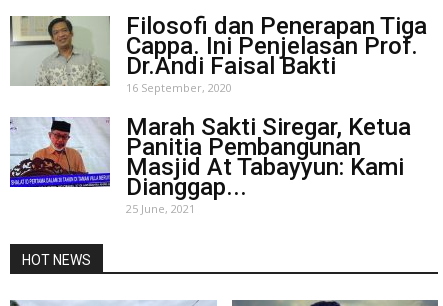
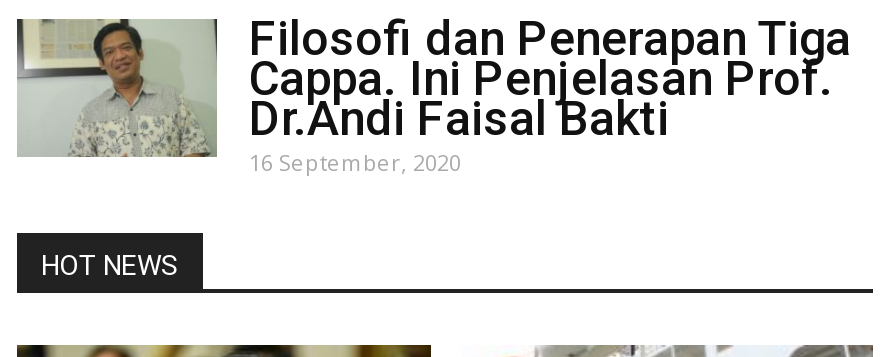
[9,113,411,216] [image] | Marah Sakti Siregar, Ketua | Panitia Pembangunan | Masjid At Tabayyun: Kami | Dianggap... | 25 June, 2021 -> none

